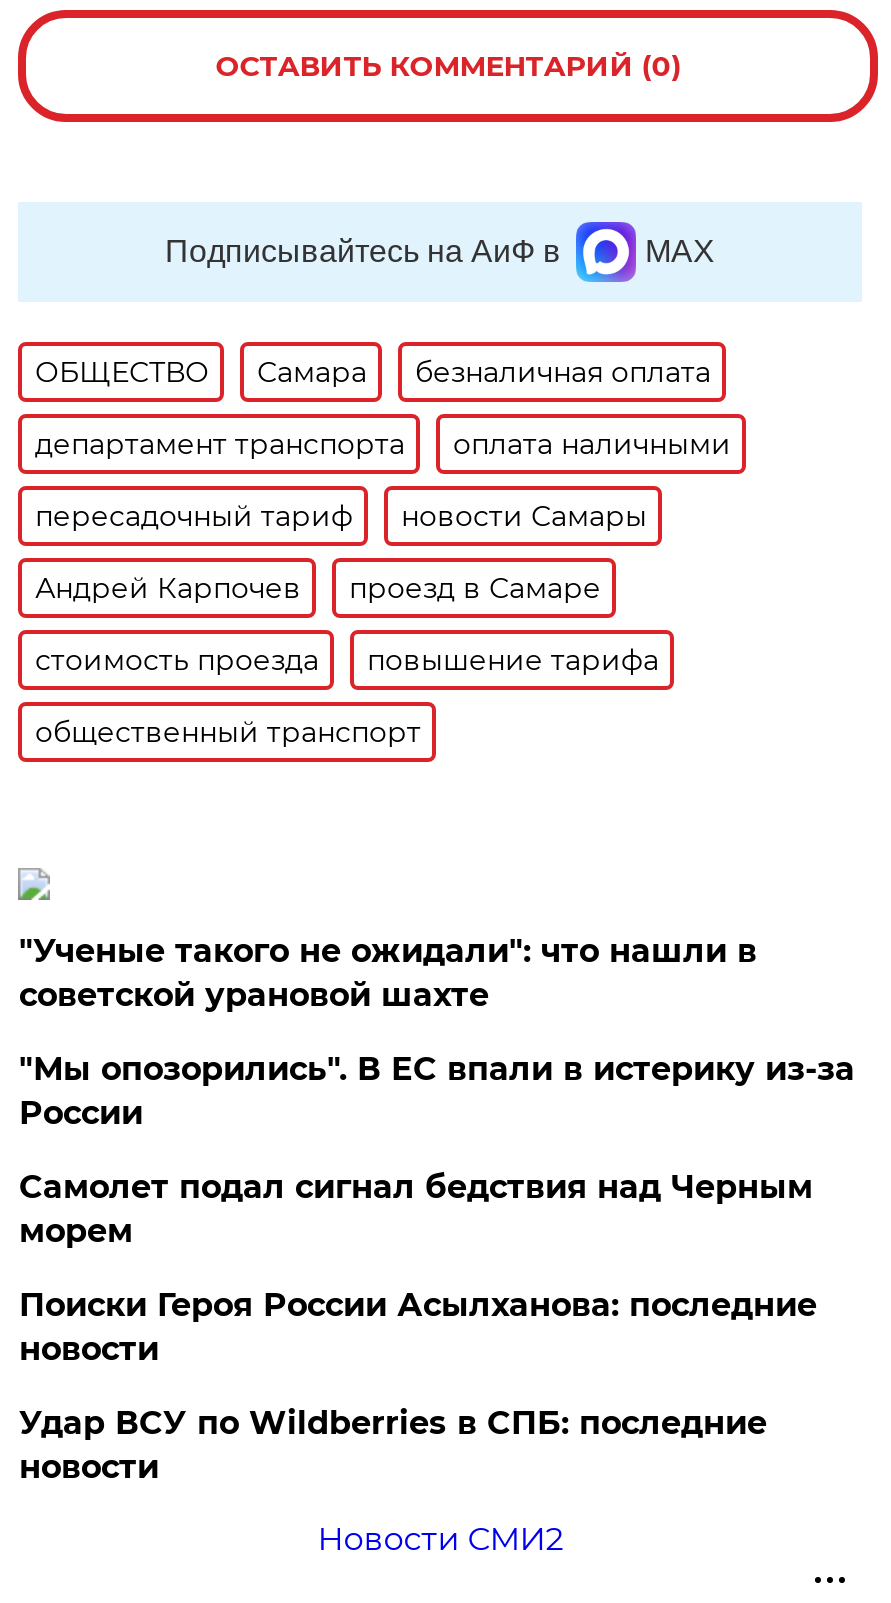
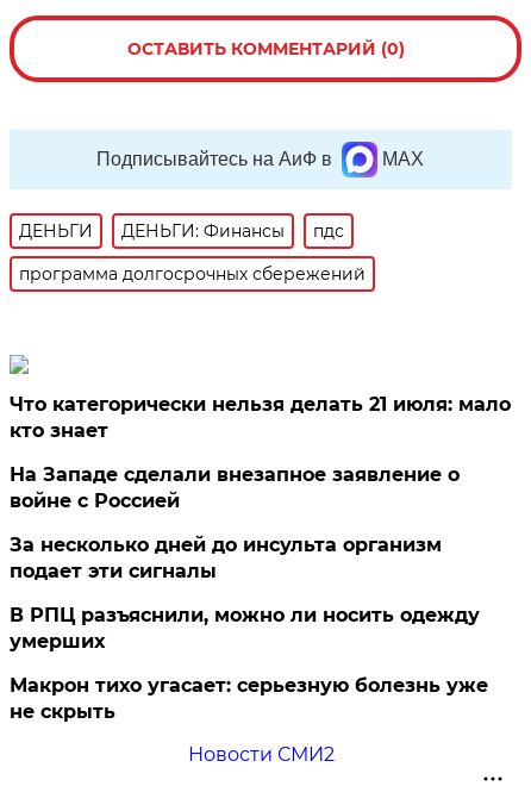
[35,354,731,750] ОБЩЕСТВО | Самара | безналичная оплата | департамент транспорта | оплата наличными | пересадочный тариф | новости Самары | Андрей Карпочев | проезд в Самаре | стоимость проезда | повышение тарифа | общественный транспорт -> [20,220,366,285] ДЕНЬГИ | ДЕНЬГИ: Финансы | пдс | программа долгосрочных сбережений
[19,932,855,1486] "Ученые такого не ожидали": что нашли в | советской урановой шахте | "Мы опозорились". В ЕС впали в истерику из-за | России | Самолет подал сигнал бедствия над Черным | морем | Поиски Героя России Асылханова: последние | новости | Удар ВСУ по Wildberries в СПБ: последние | новости -> [10,393,511,723] Что категорически нельзя делать 21 июля: мало | кто знает | На Западе сделали внезапное заявление о | войне с Россией | За несколько дней до инсульта организм | подает эти сигналы | В РПЦ разъяснили, можно ли носить одежду | умерших | Макрон тихо угасает: серьезную болезнь уже | не скрыть

